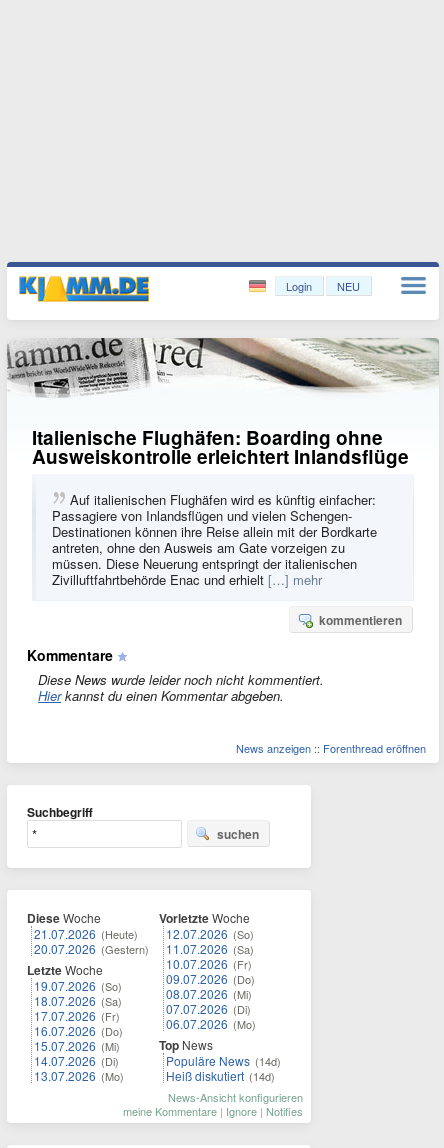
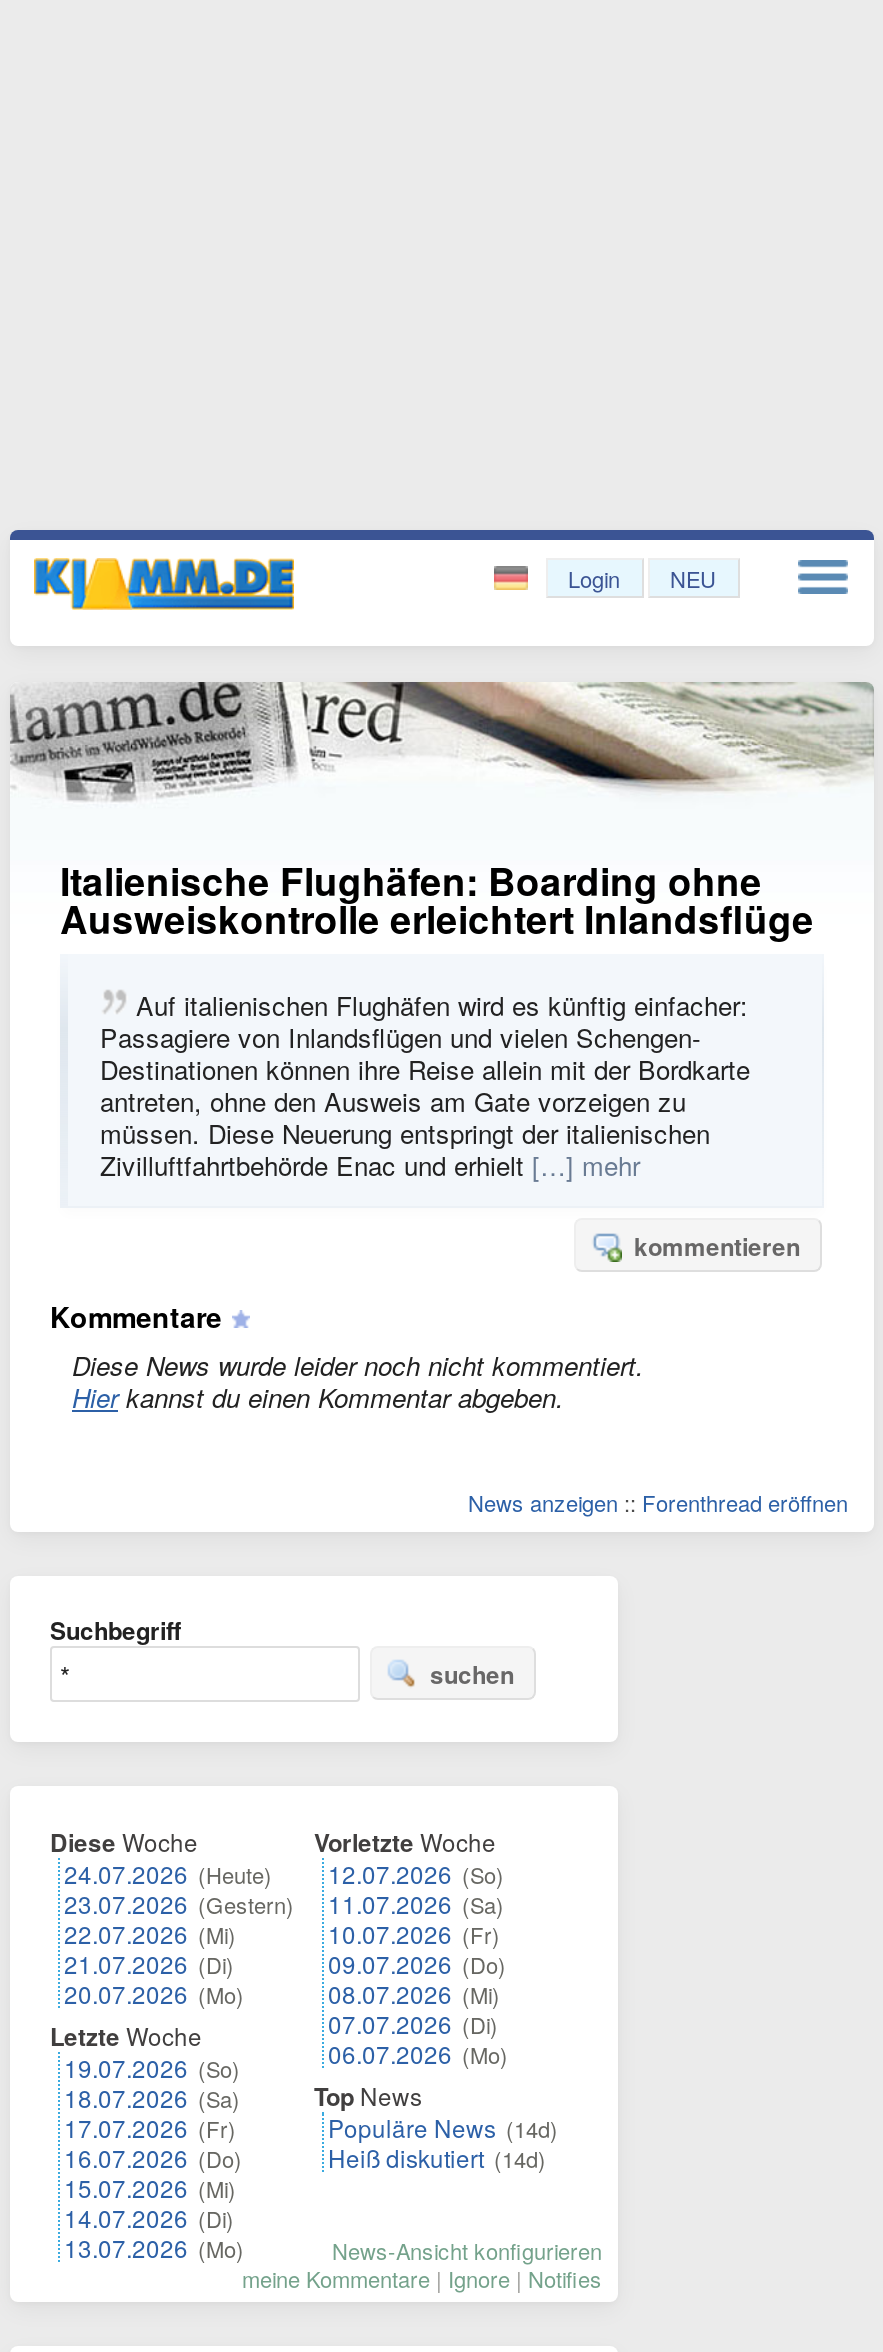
[34,925,149,957] 21.07.2026 (Heute) | 20.07.2026 (Gestern) -> [64,1856,294,2010] 24.07.2026 (Heute) | 23.07.2026 (Gestern) | 22.07.2026 (Mi) | 21.07.2026 (Di) | 20.07.2026 (Mo)
moved [27,961,124,1084] -> [50,2018,244,2264]: Letzte Woche | 19.07.2026 (So) | 18.07.2026 (Sa) | 17.07.2026 (Fr) | 16.07.2026 (Do) | 15.07.2026 (Mi) | 14.07.2026 (Di) | 13.07.2026 (Mo)

